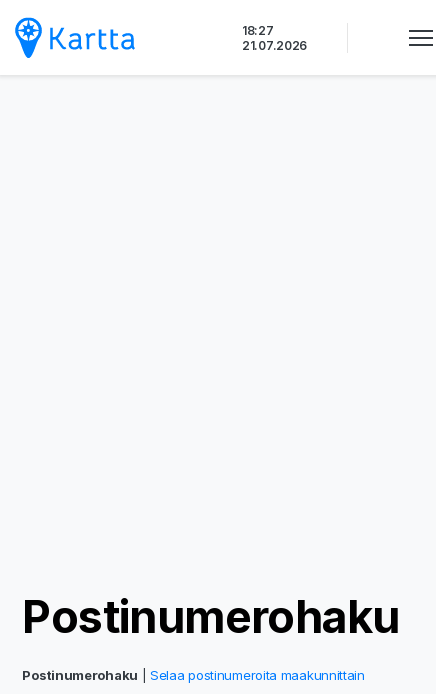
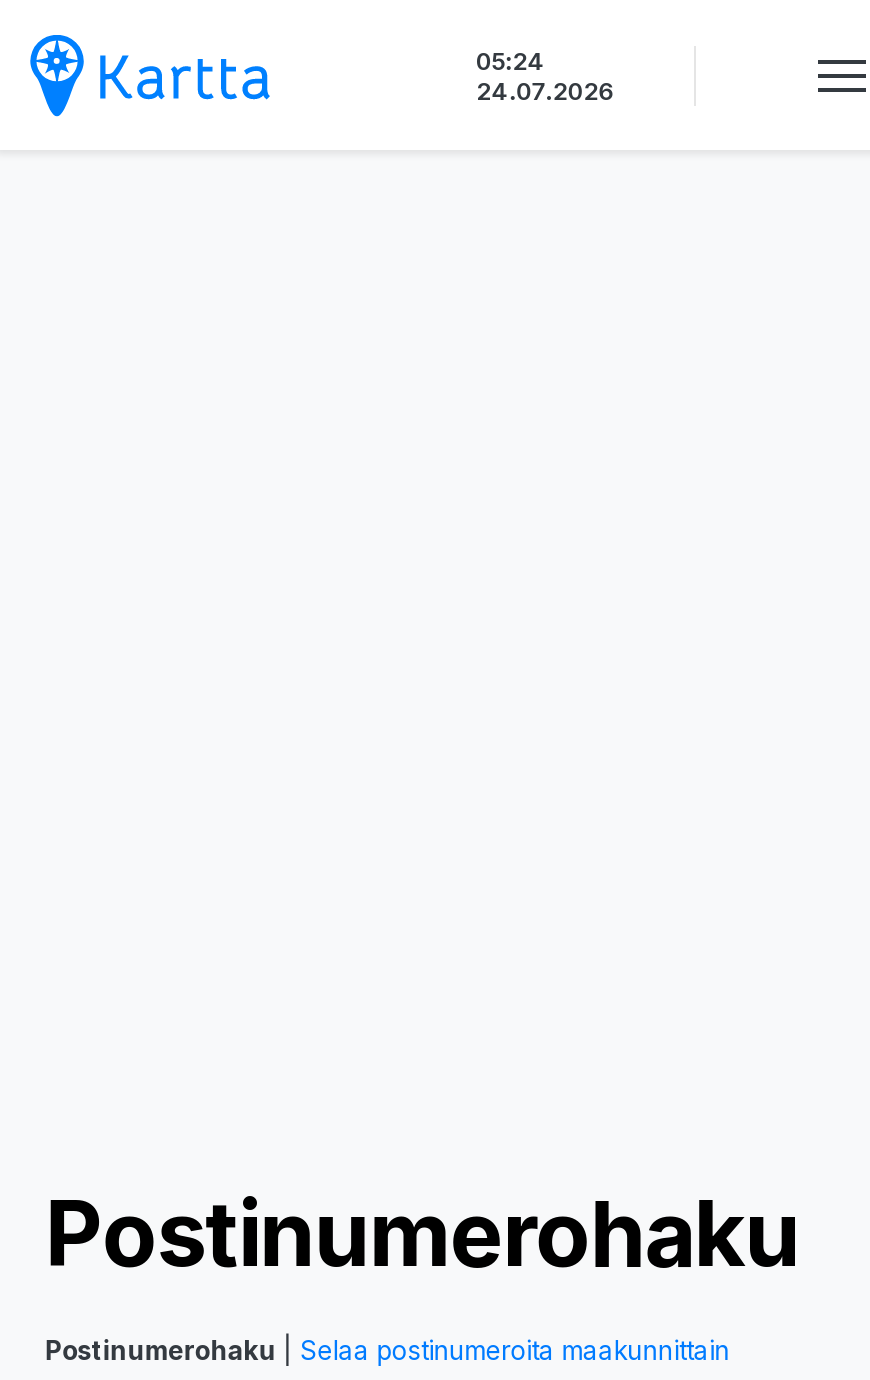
[242,22,273,37] 18:27 -> [476,45,545,75] 05:24
[242,37,307,52] 21.07.2026 -> [476,75,614,105] 24.07.2026

